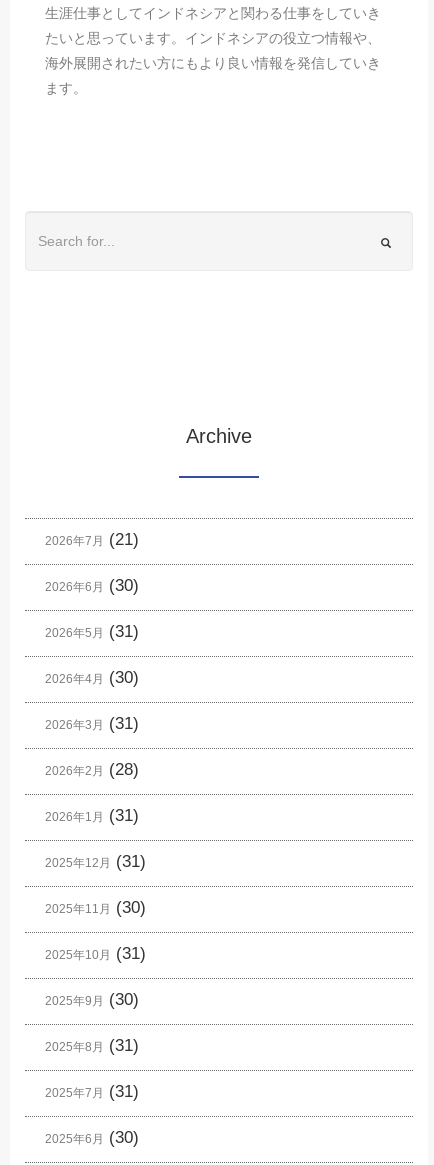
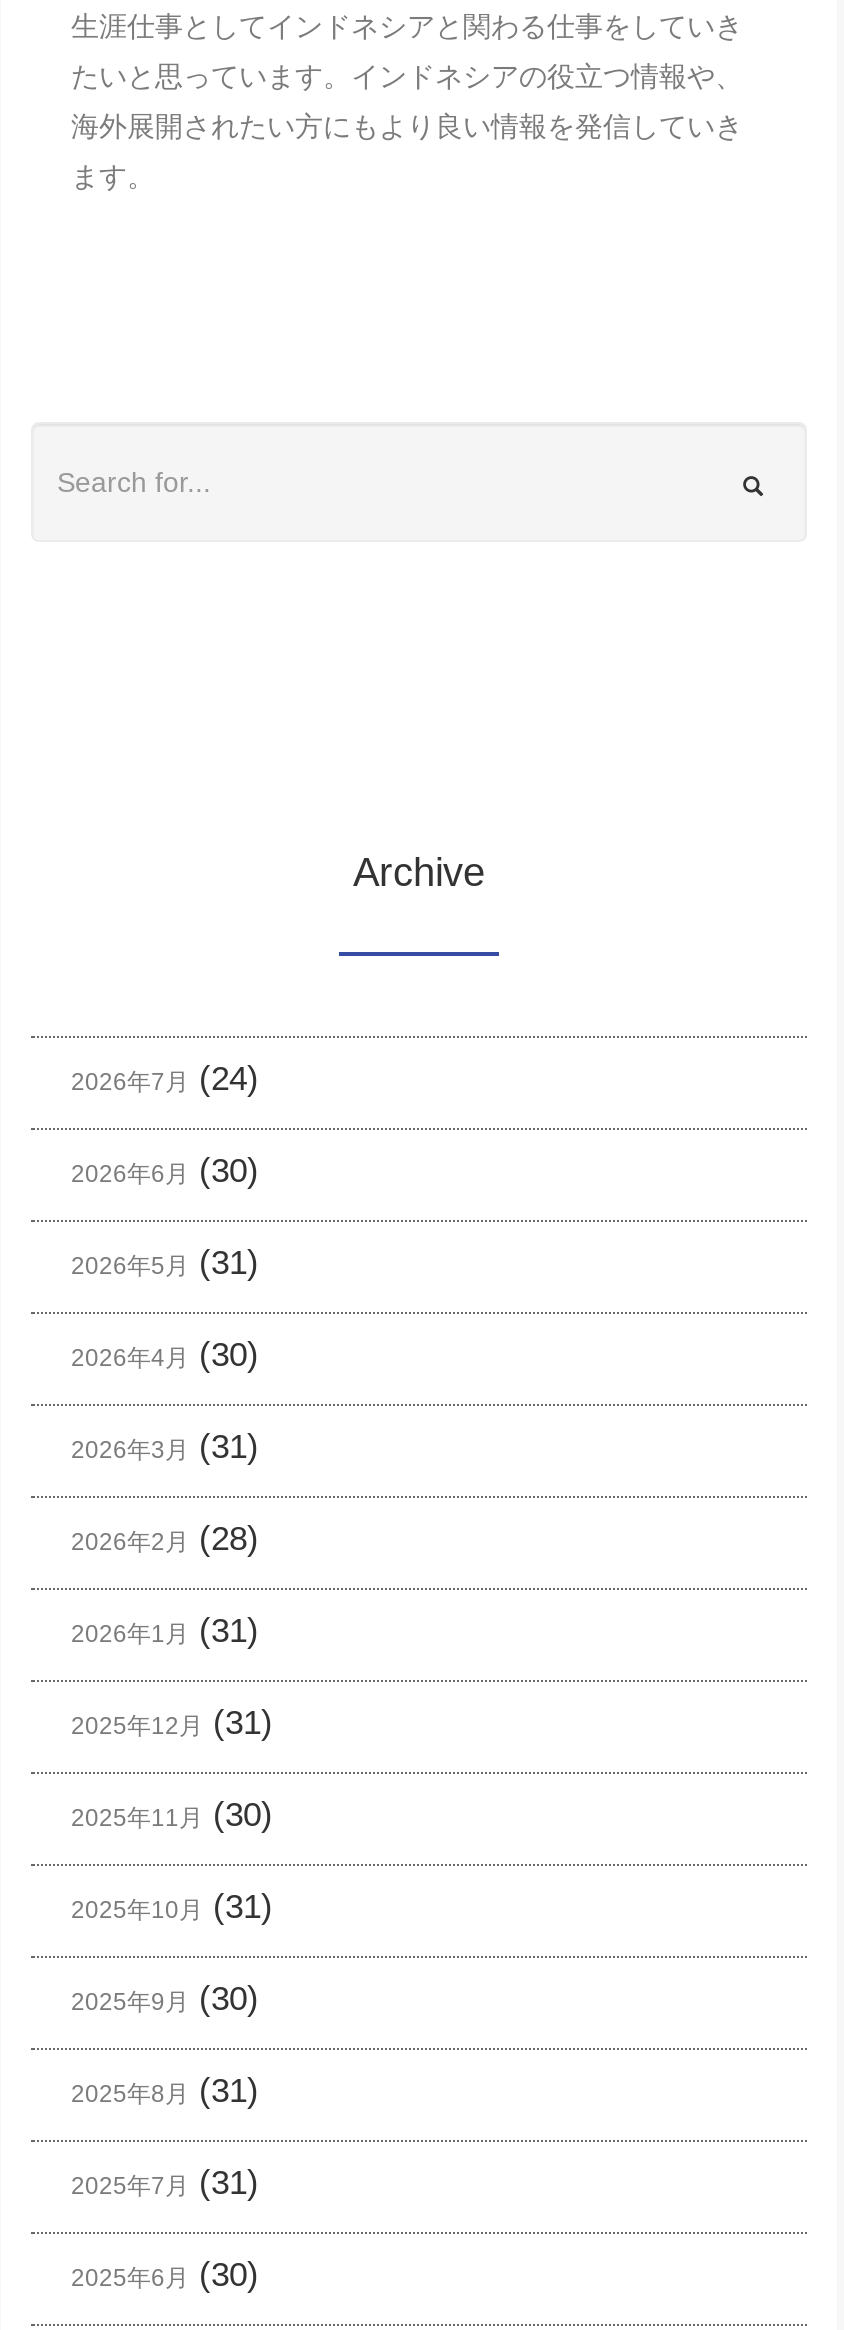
[45,530,139,549] 2026年7月(21) -> [71,1060,259,1098] 2026年7月(24)

